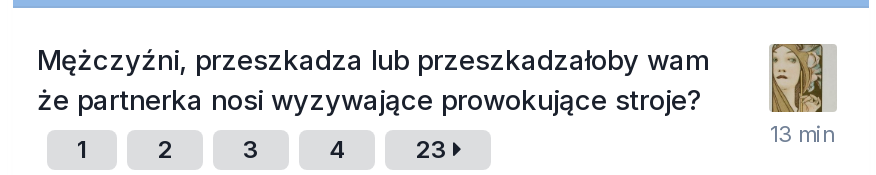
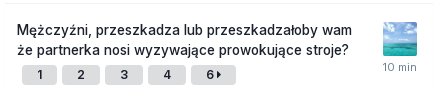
[767,42,837,114] [image] -> [382,21,418,57] [image]
[415,135,453,165] 23 -> [206,67,217,82] 6

